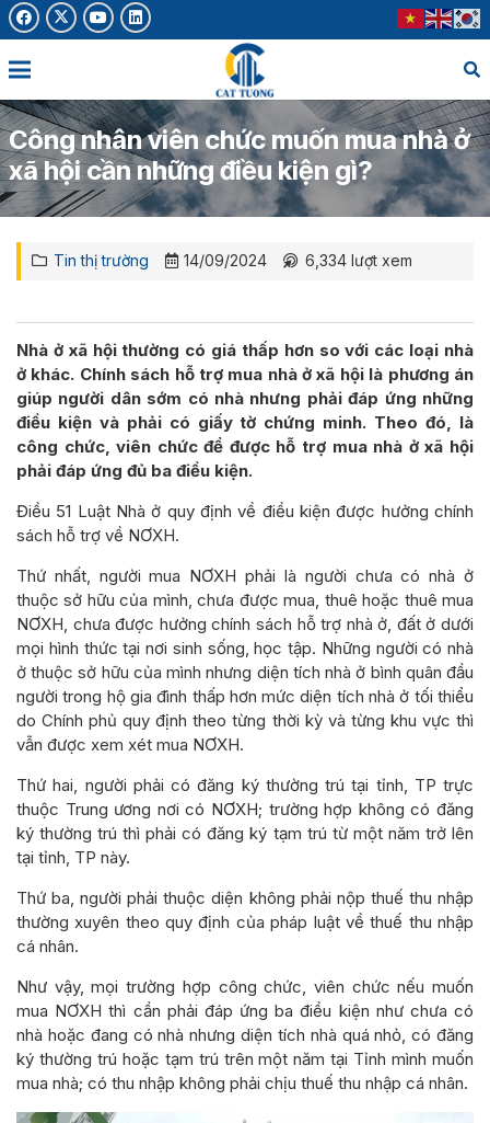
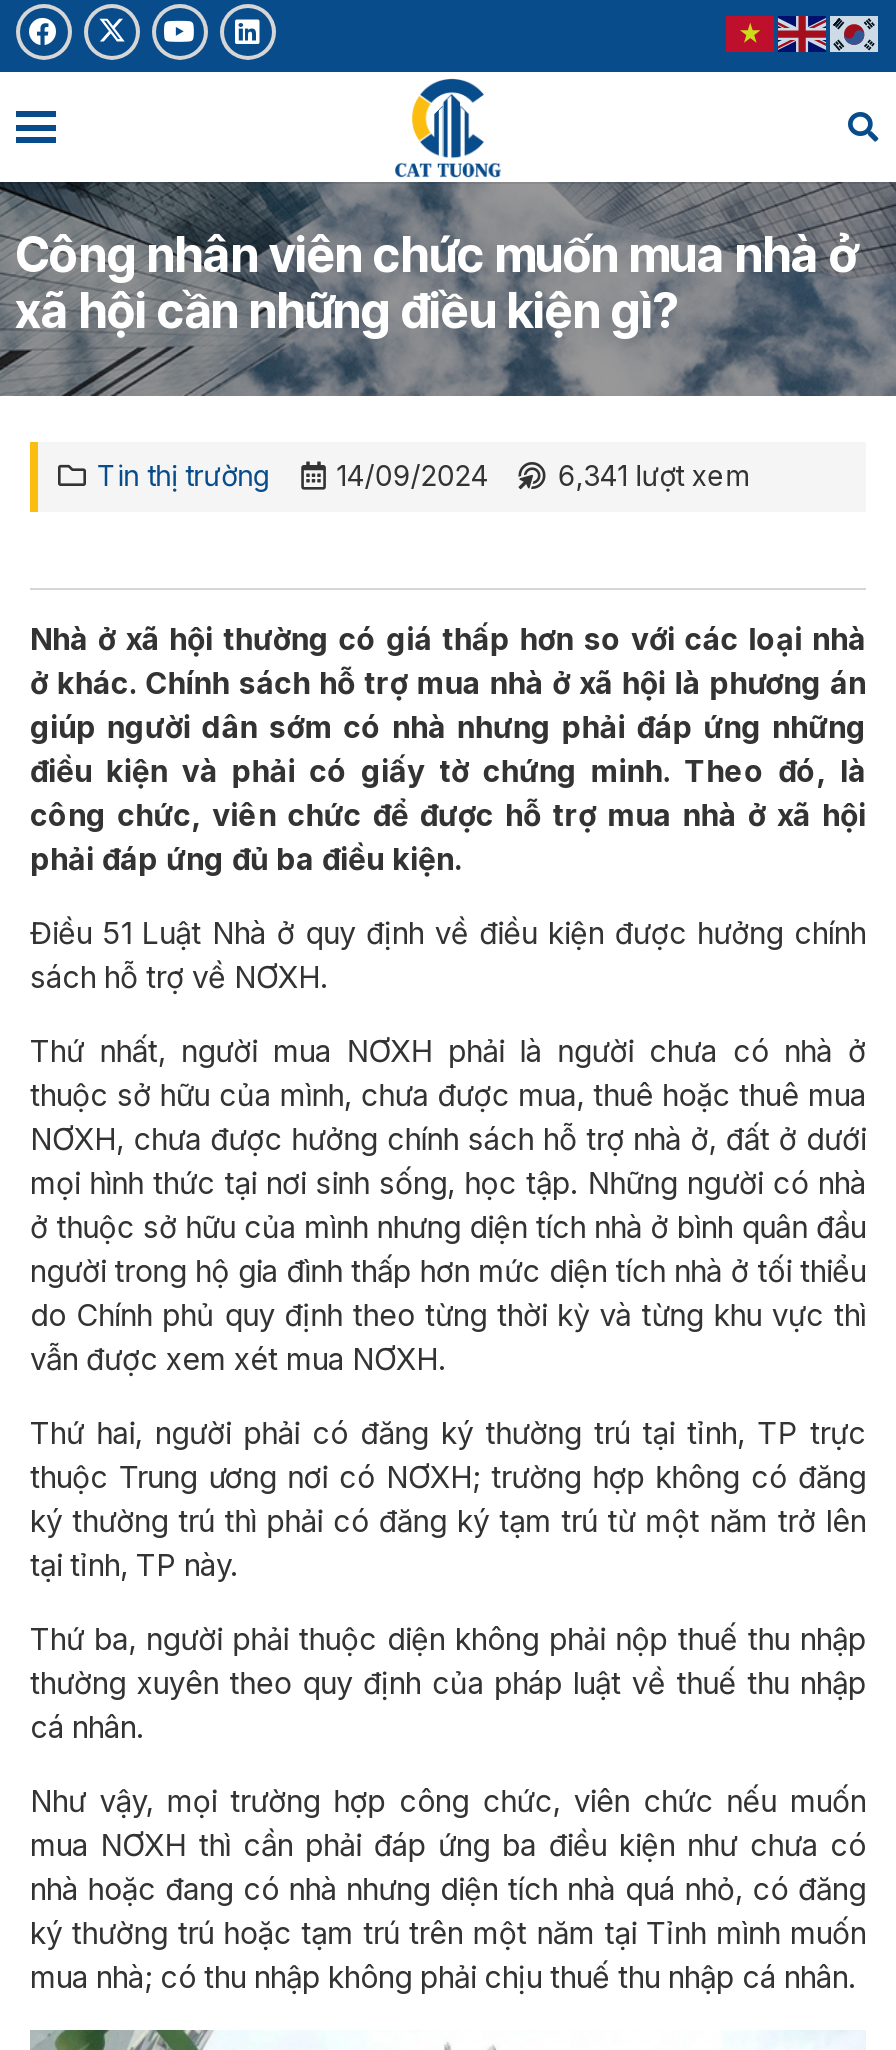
[305,251,412,270] 6,334 lượt xem -> [558,458,748,492] 6,341 lượt xem

